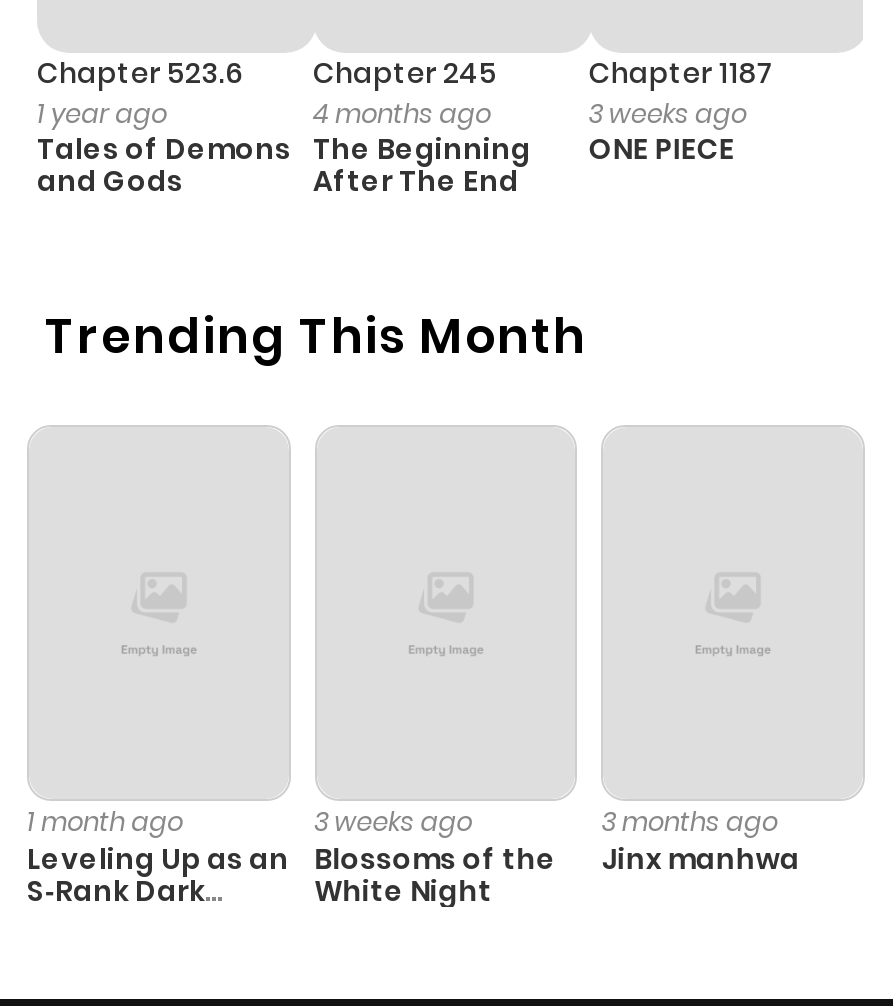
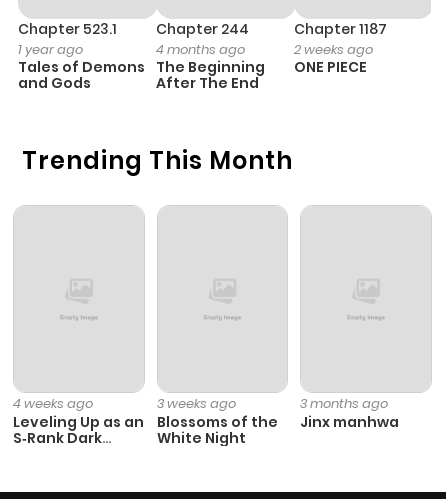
[37,52,243,92] Chapter 523.6 -> [18,19,117,39] Chapter 523.1
[313,52,497,92] Chapter 245 -> [156,19,249,39] Chapter 244
[589,94,747,132] 3 weeks ago -> [294,40,373,59] 2 weeks ago
[27,803,183,841] 1 month ago -> [13,394,93,413] 4 weeks ago

